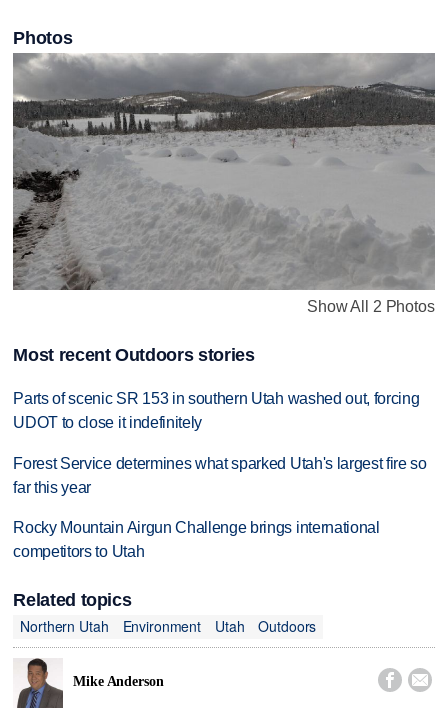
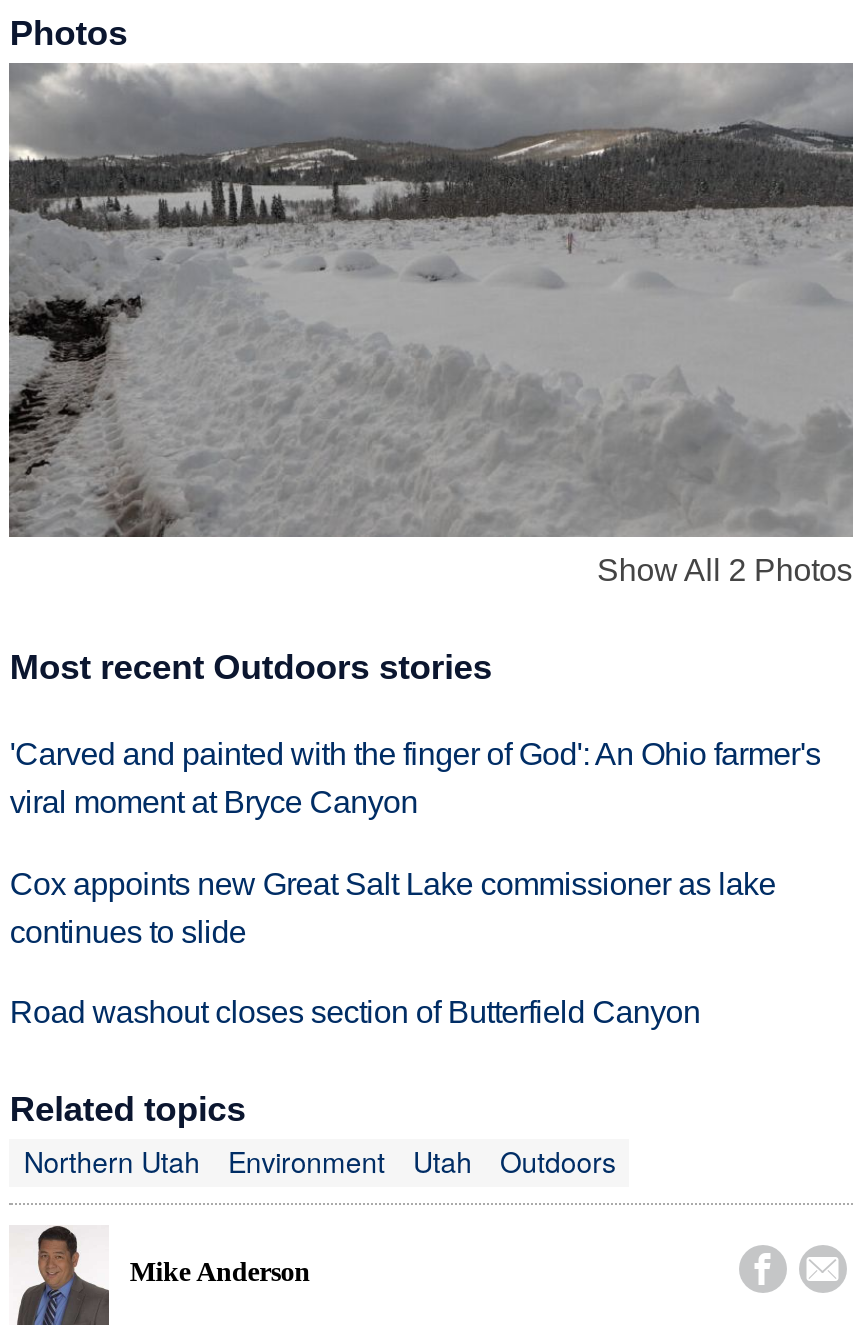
[13,390,419,431] Parts of scenic SR 153 in southern Utah washed out, forcing | UDOT to close it indefinitely -> [10,736,821,818] 'Carved and painted with the finger of God': An Ohio farmer's | viral moment at Bryce Canyon
[13,455,427,496] Forest Service determines what sparked Utah's largest fire so | far this year -> [10,866,776,948] Cox appoints new Great Salt Lake commissioner as lake | continues to slide
[13,519,380,560] Rocky Mountain Airgun Challenge brings international | competitors to Utah -> [10,996,700,1030] Road washout closes section of Butterfield Canyon

